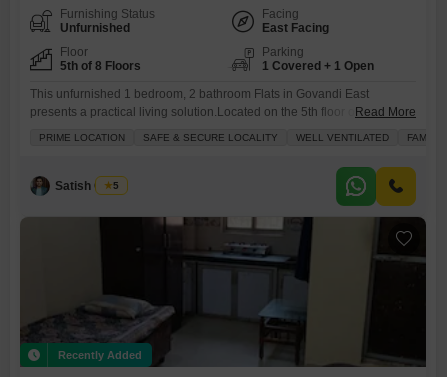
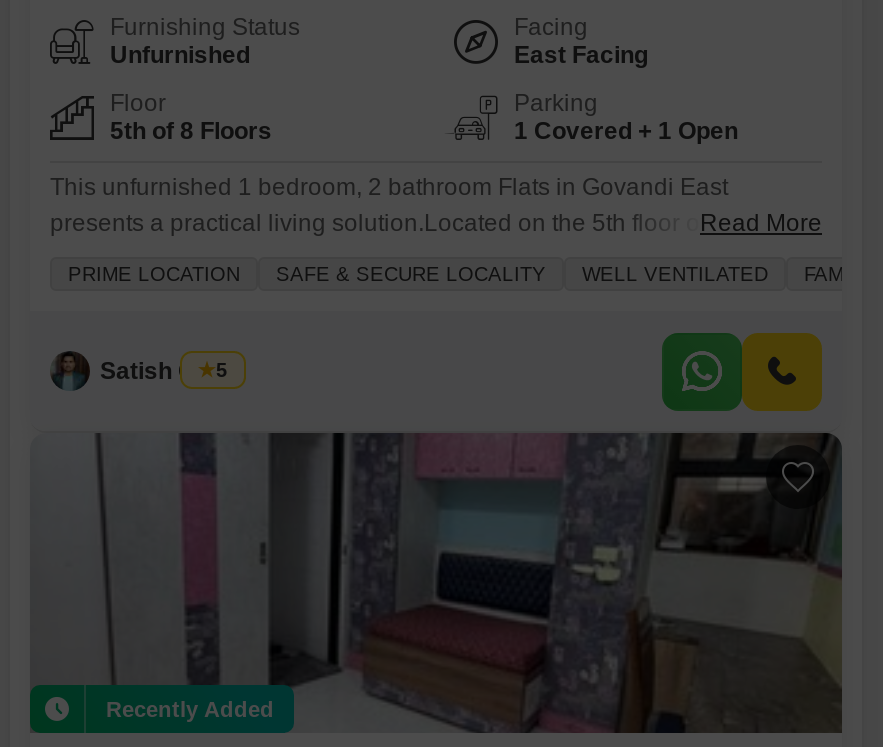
[20,216,427,368] [image] -> [32,431,842,733] [image]

